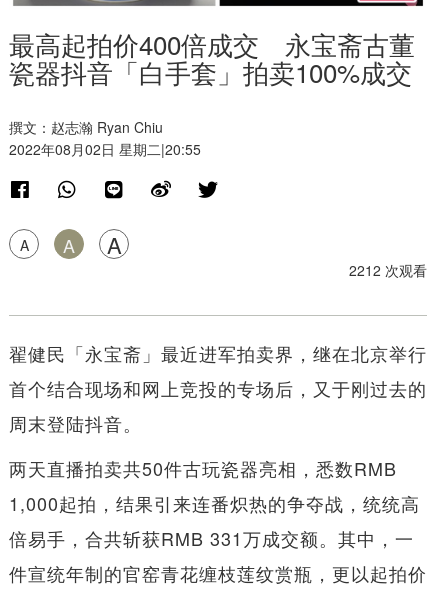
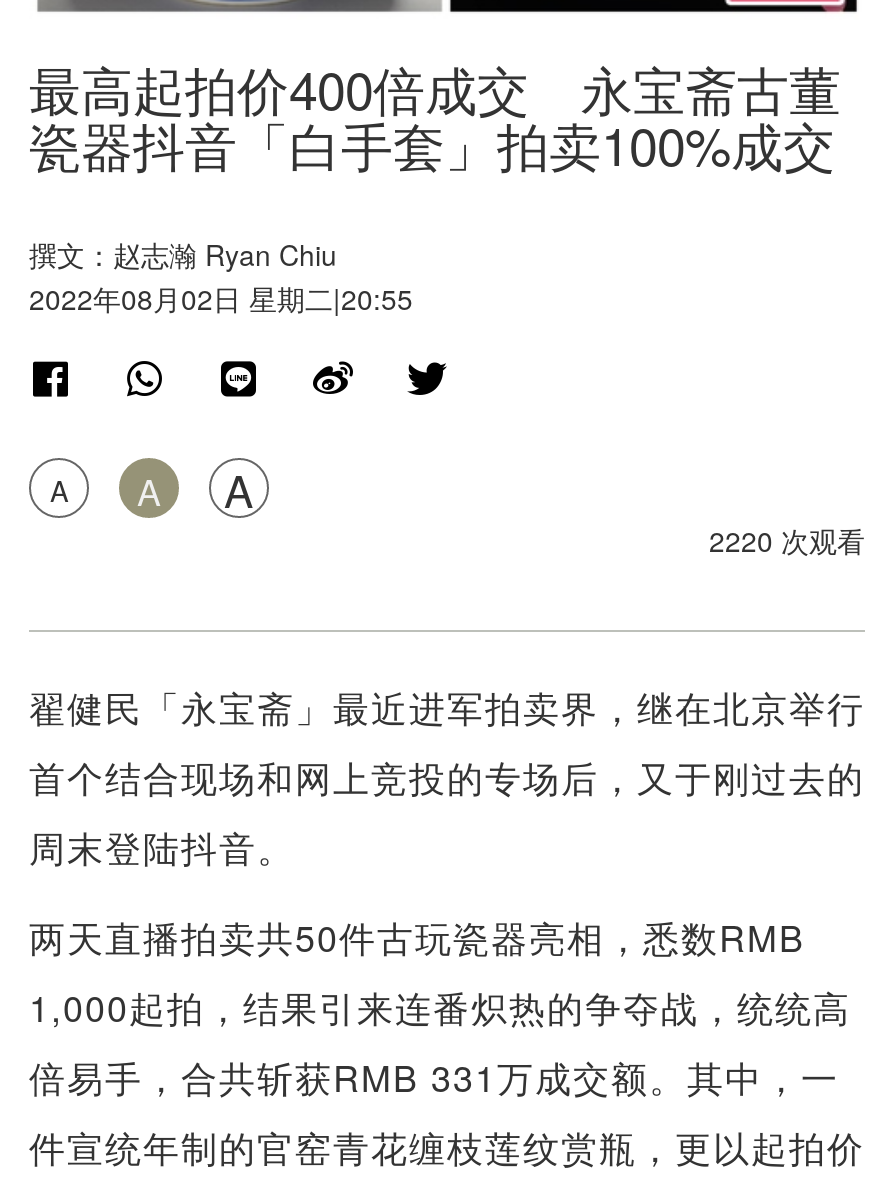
[349,260,427,280] 2212 次观看 -> [709,521,865,561] 2220 次观看

